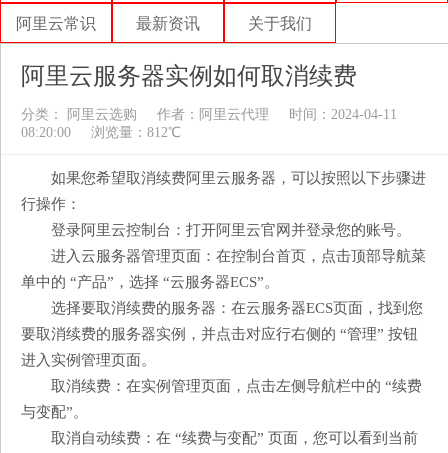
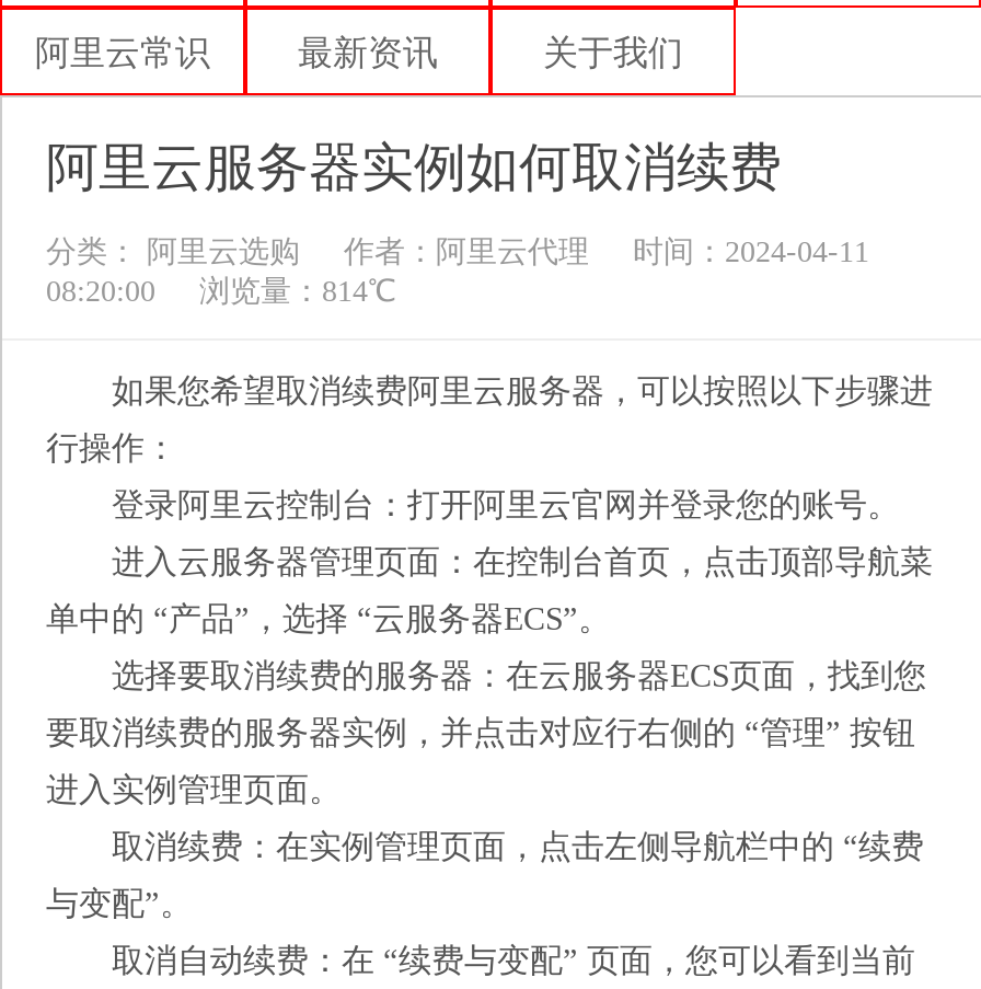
[21,125,181,140] 08:20:00 浏览量：812℃ -> [46,275,396,308] 08:20:00 浏览量：814℃

